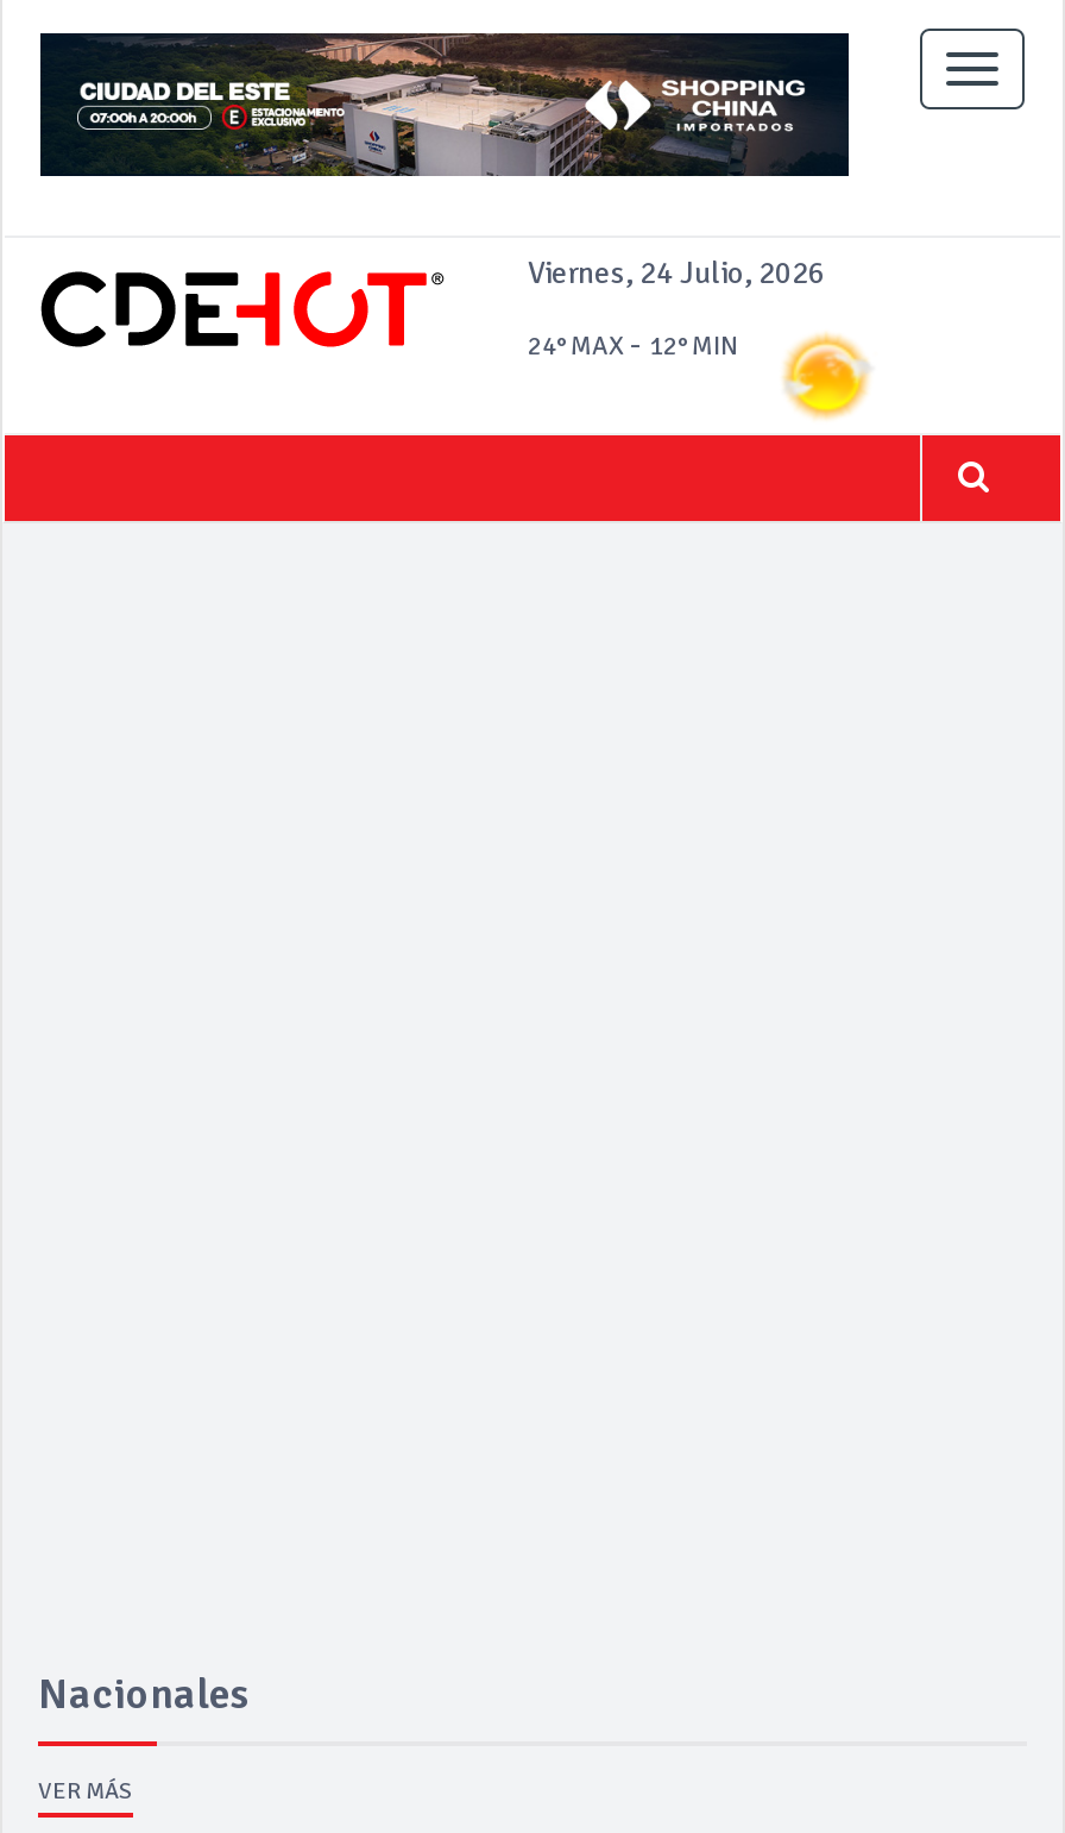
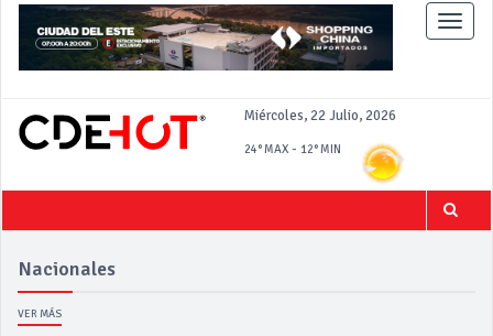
[528,255,825,293] Viernes, 24 Julio, 2026 -> [244,107,396,124] Miércoles, 22 Julio, 2026

